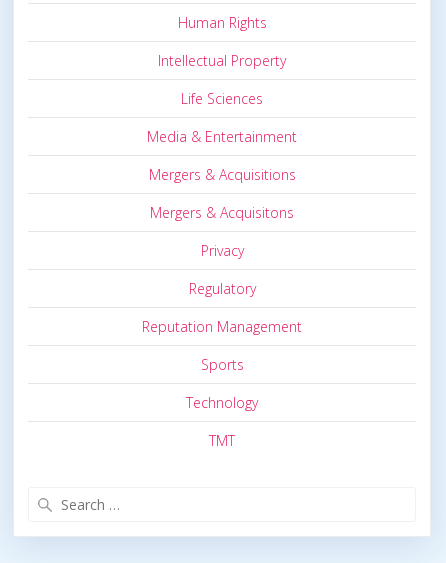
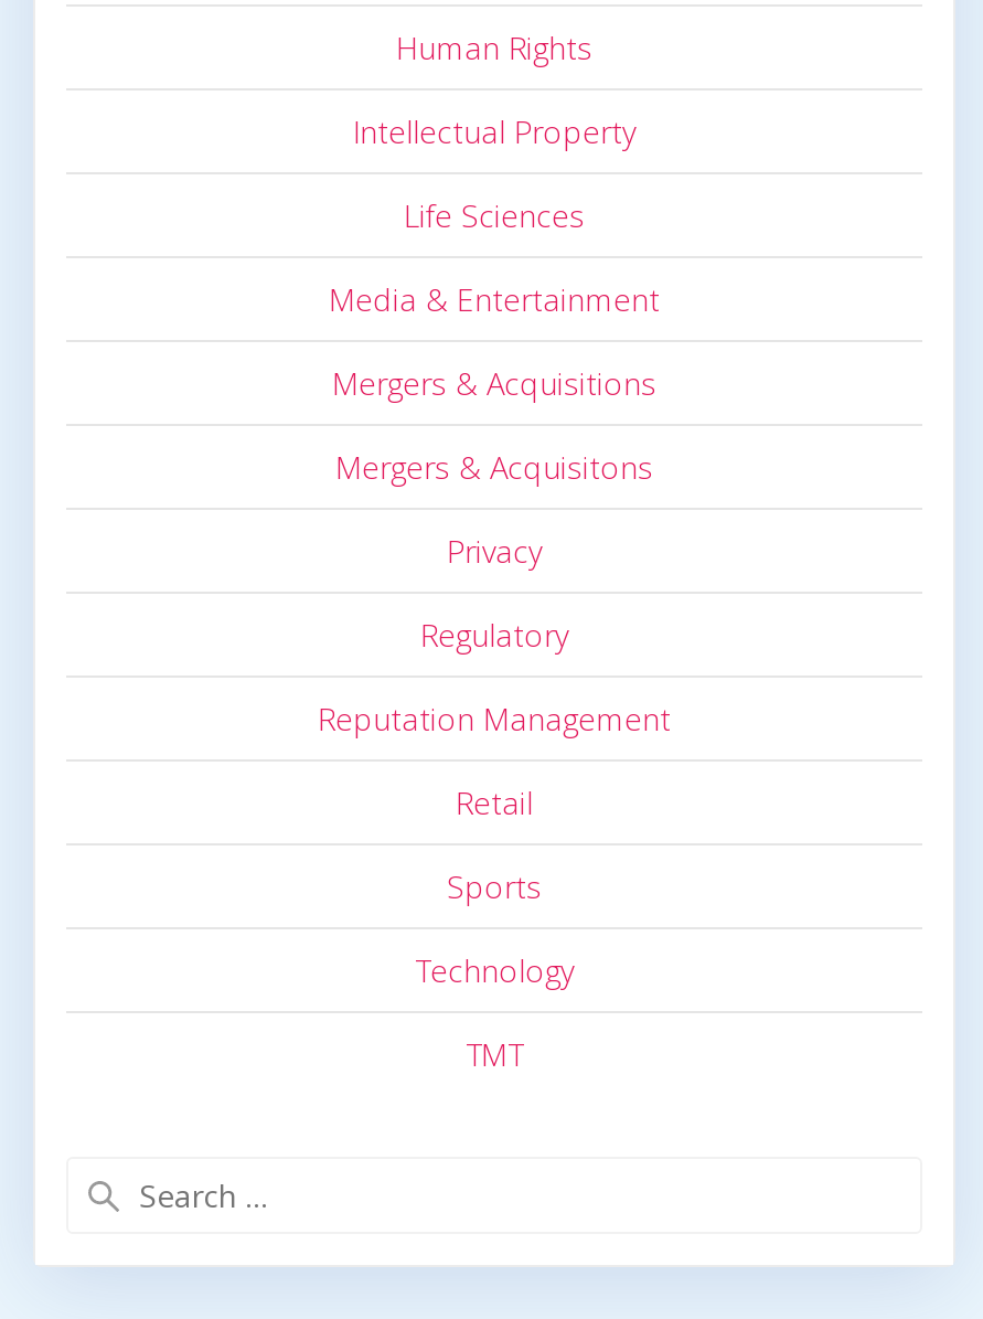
none -> [456,782,533,824] Retail

